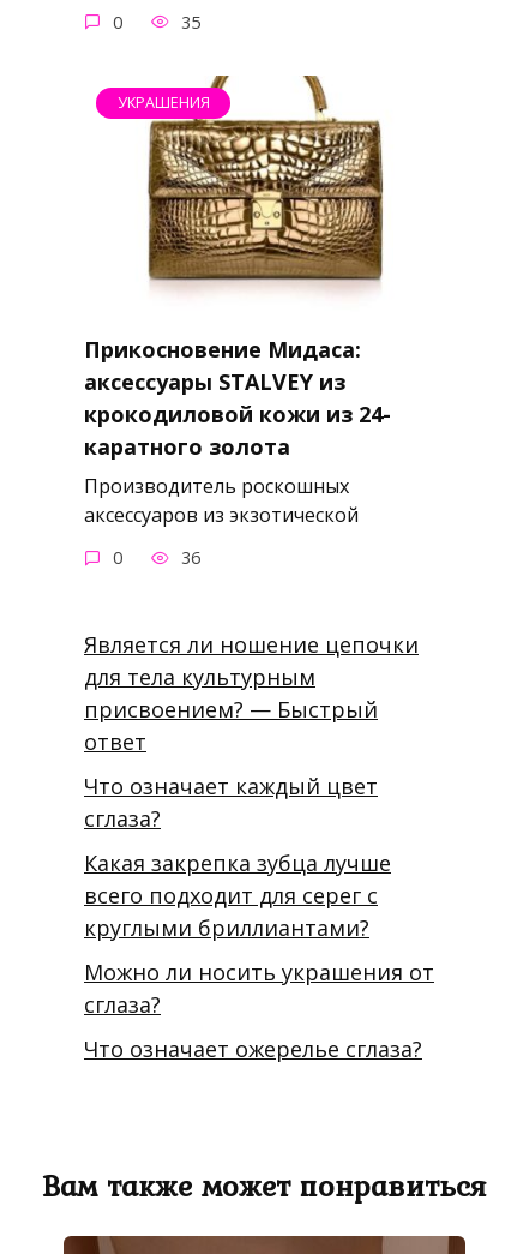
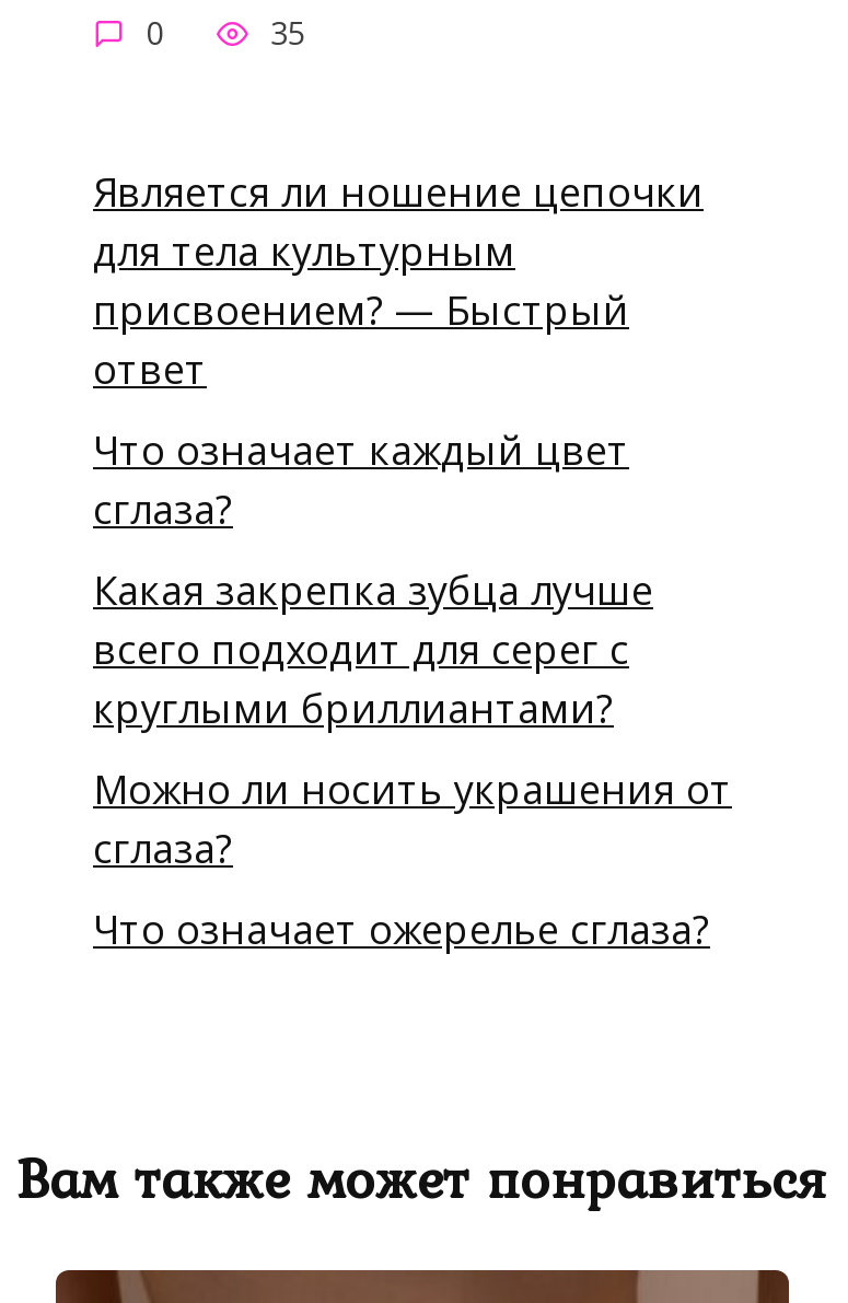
[117,74,384,293] [image] | УКРАШЕНИЯ -> none
[84,335,391,569] Прикосновение Мидаса: | аксессуары STALVEY из | крокодиловой кожи из 24- | каратного золота | Производитель роскошных | аксессуаров из экзотической | 0 | 36 -> none

